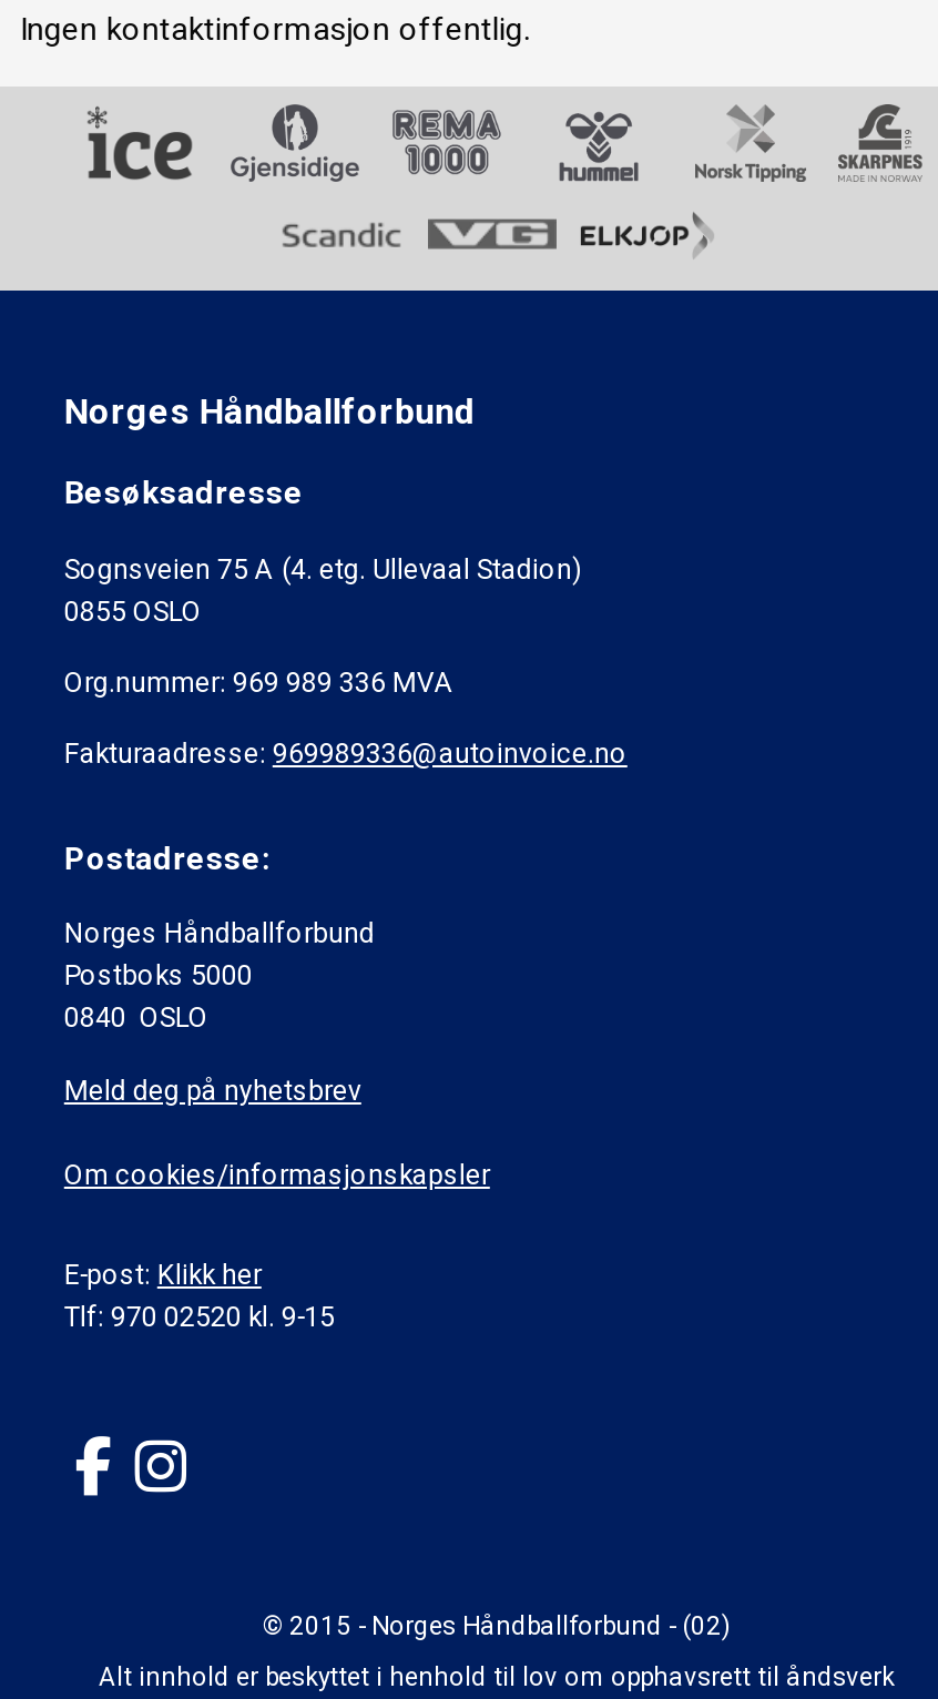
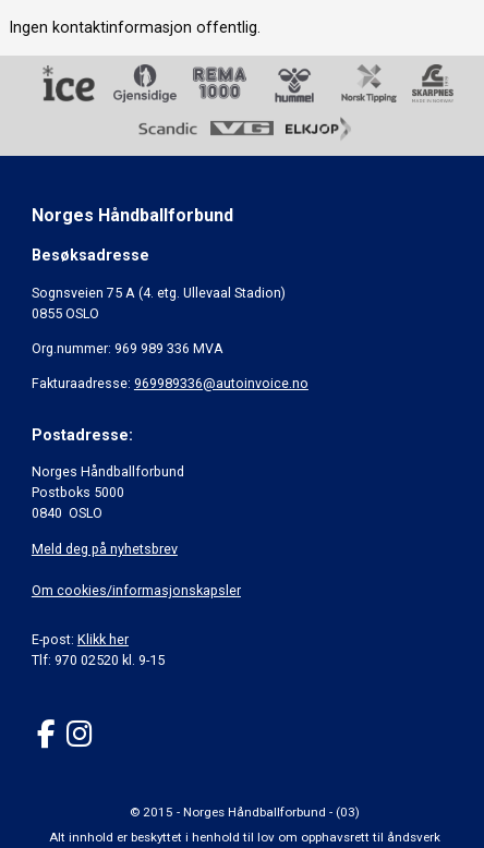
[263,1611,731,1642] © 2015 - Norges Håndballforbund - (02) -> [129,805,359,820] © 2015 - Norges Håndballforbund - (03)

